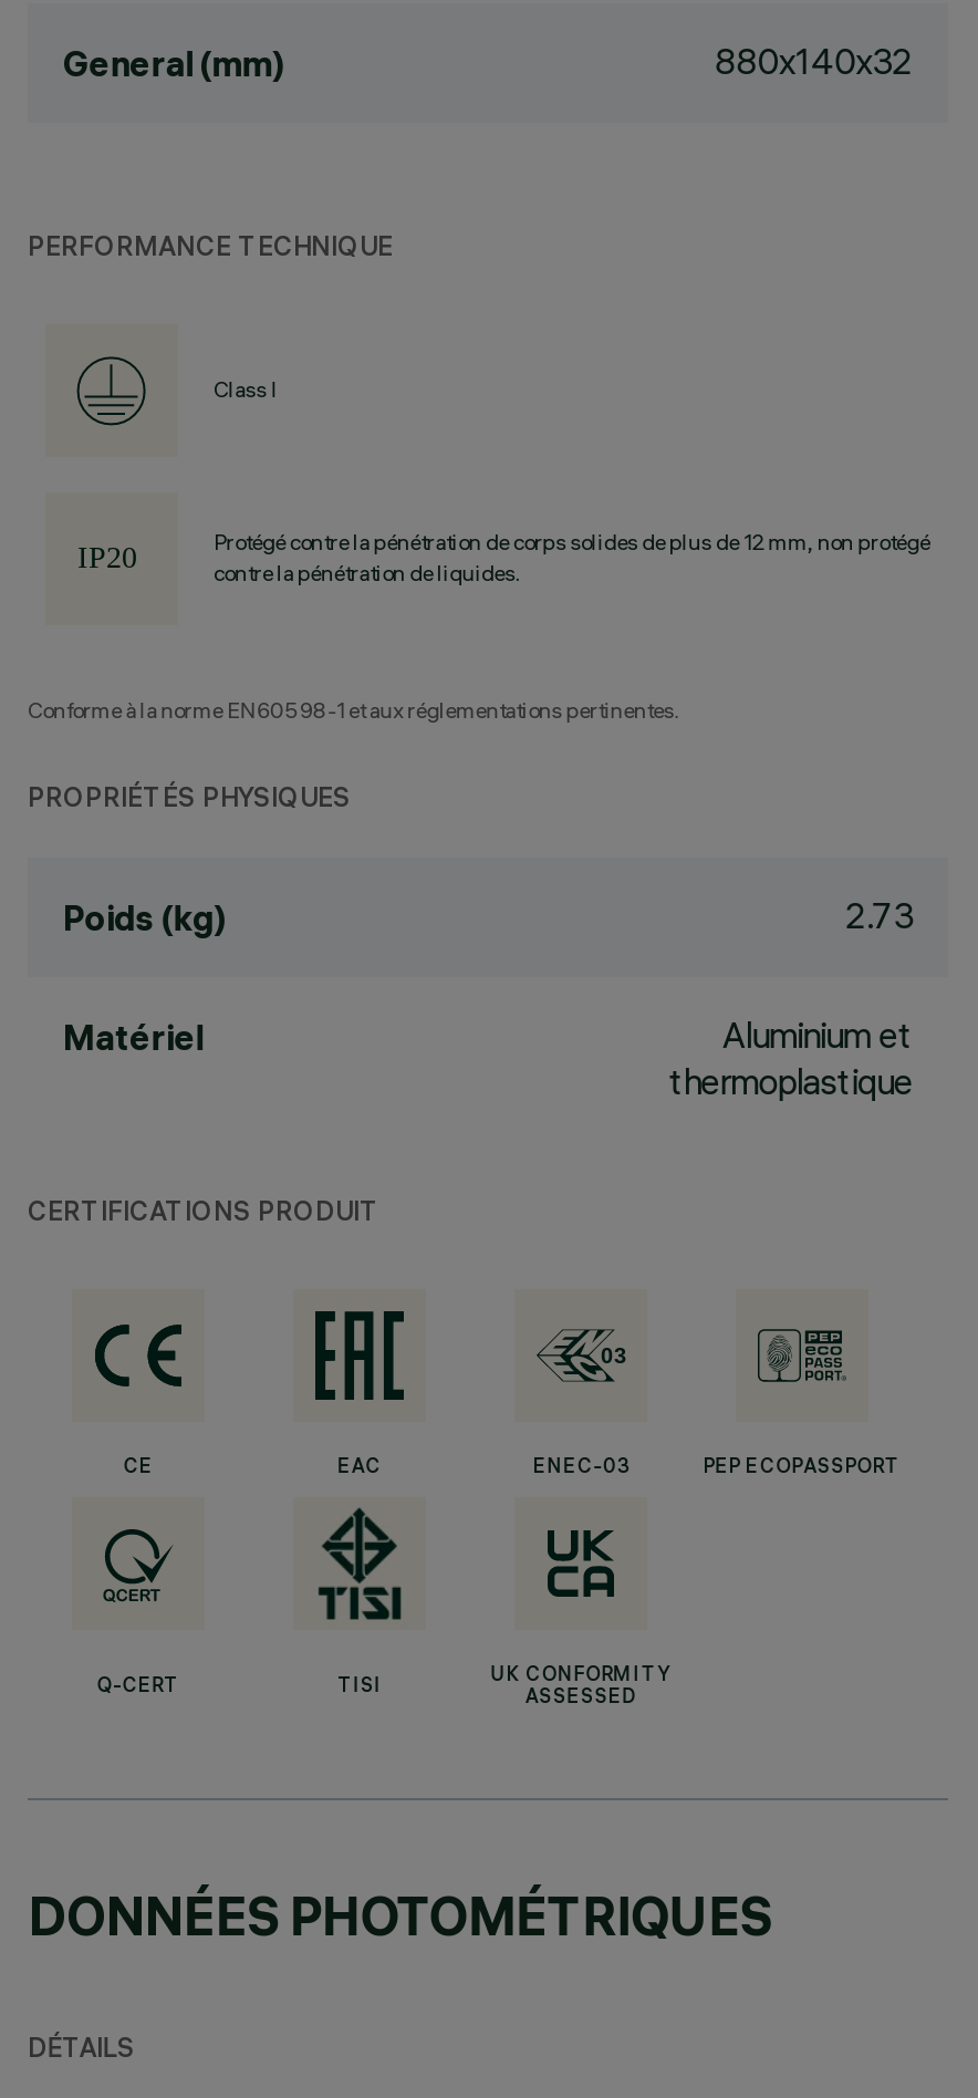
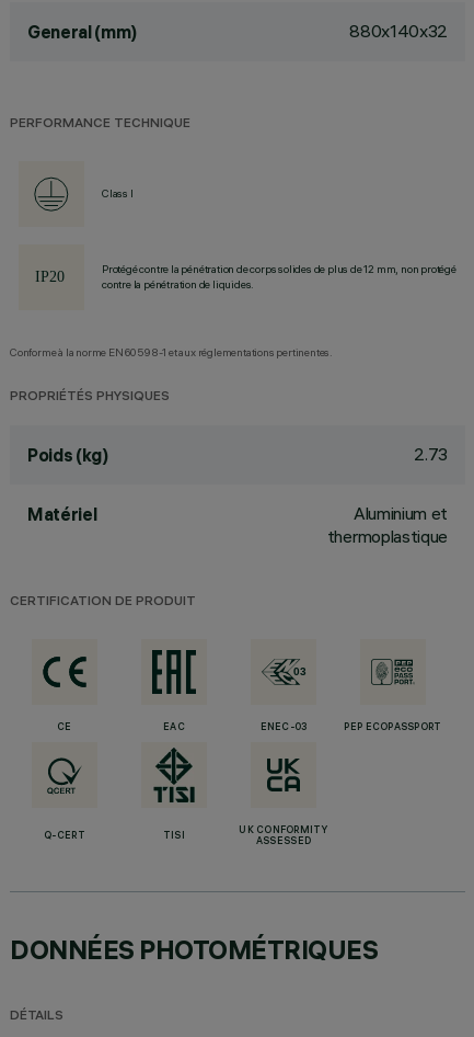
[28,1201,379,1229] CERTIFICATIONS PRODUIT -> [10,595,196,609] CERTIFICATION DE PRODUIT

